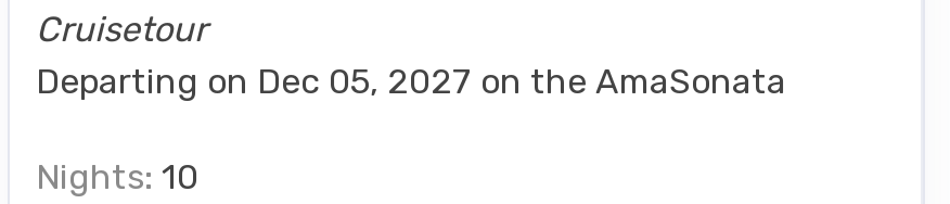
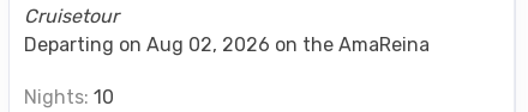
[36,61,786,102] Departing on Dec 05, 2027 on the AmaSonata -> [24,33,430,56] Departing on Aug 02, 2026 on the AmaReina

